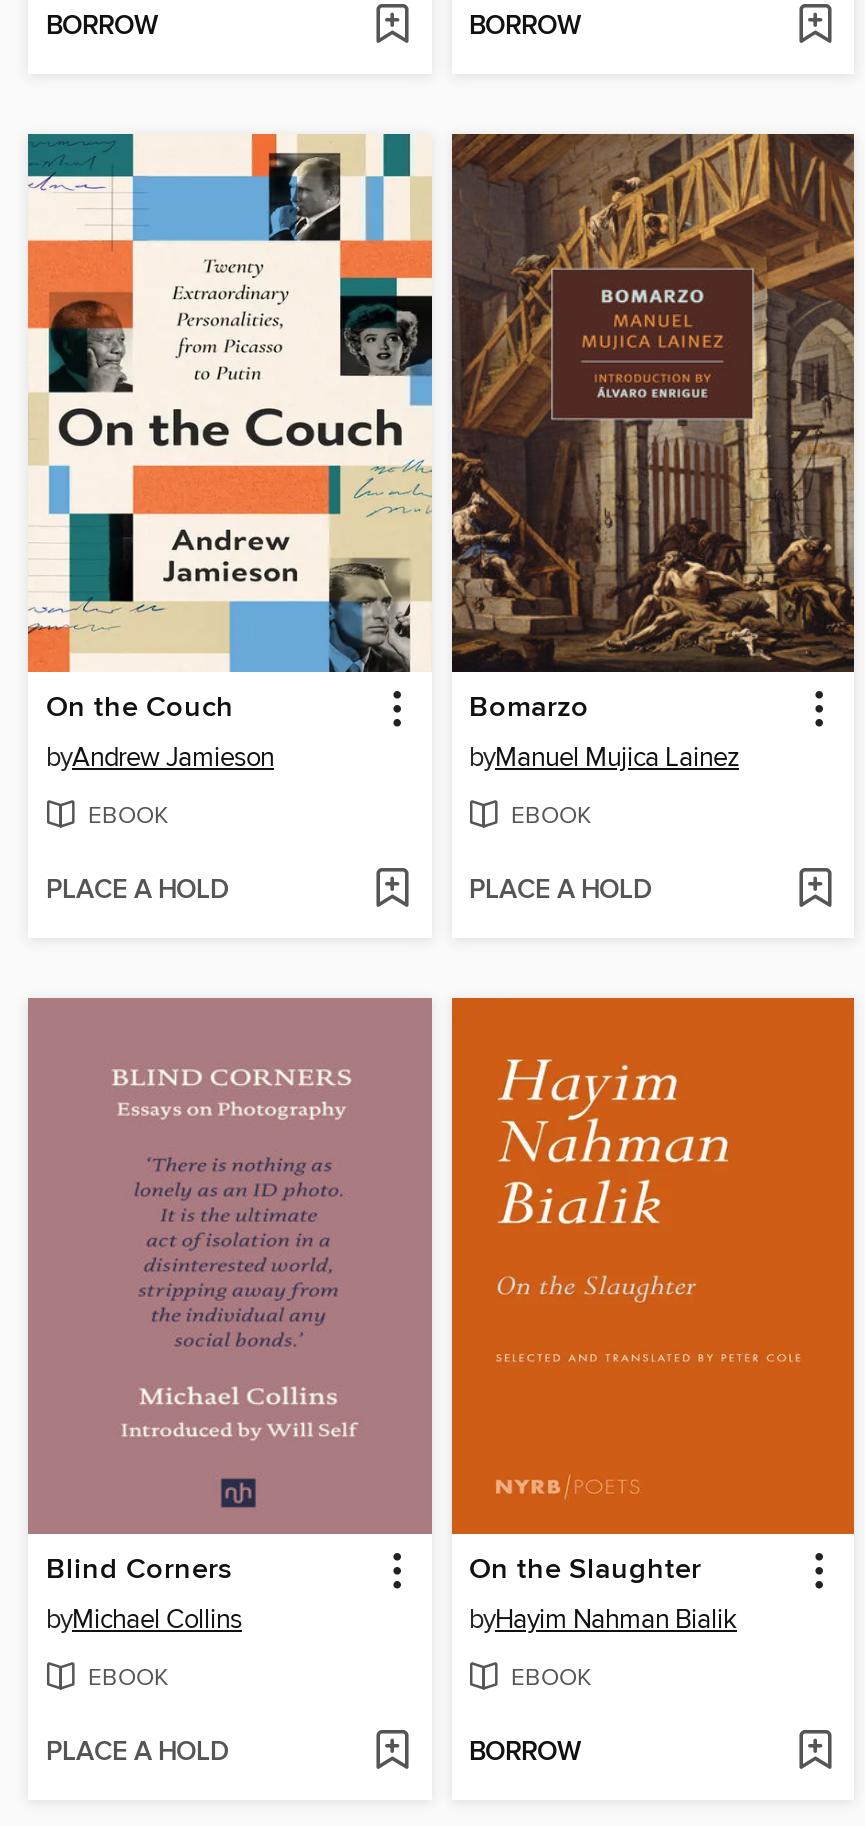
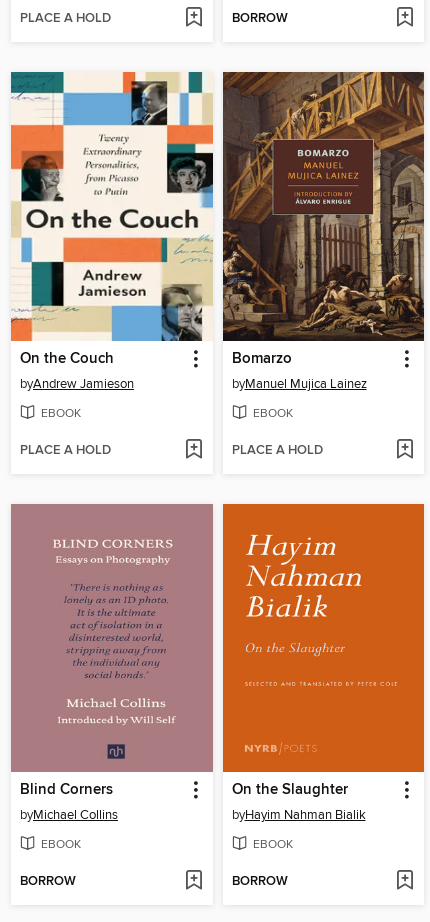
[46,11,158,45] BORROW -> [20,10,111,27] PLACE A HOLD
[46,1736,228,1770] PLACE A HOLD -> [20,873,76,890] BORROW

